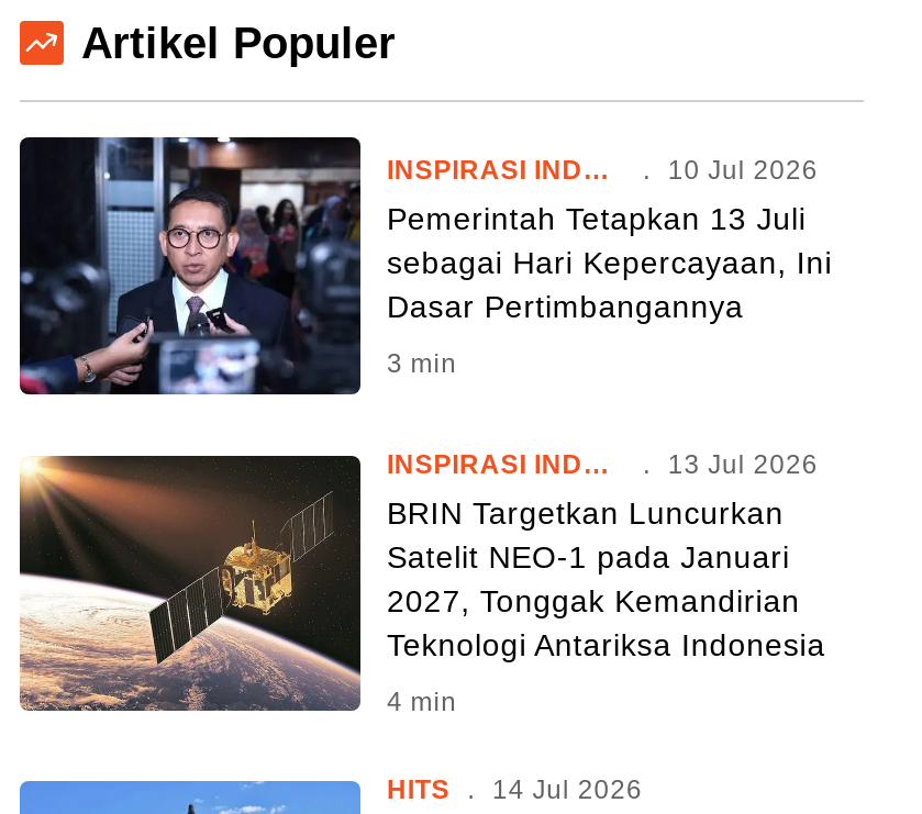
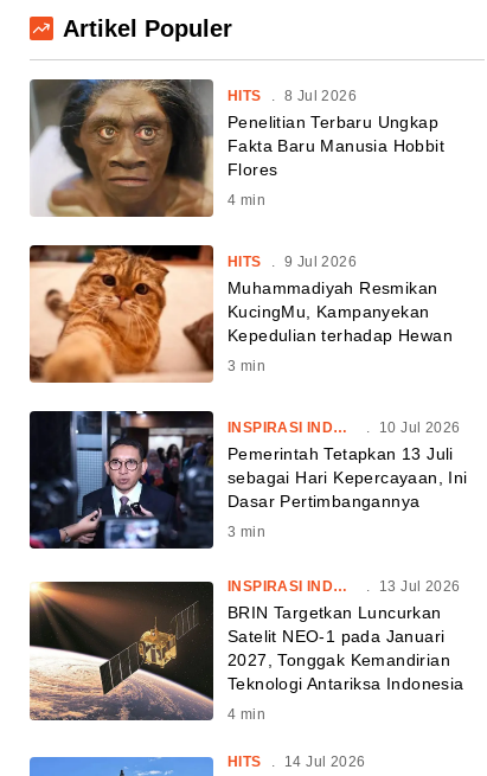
none -> [28,78,444,218] [image] | HITS . 8 Jul 2026 | Penelitian Terbaru Ungkap | Fakta Baru Manusia Hobbit | Flores | 4 min
none -> [28,244,453,384] [image] | HITS . 9 Jul 2026 | Muhammadiyah Resmikan | KucingMu, Kampanyekan | Kepedulian terhadap Hewan | 3 min

